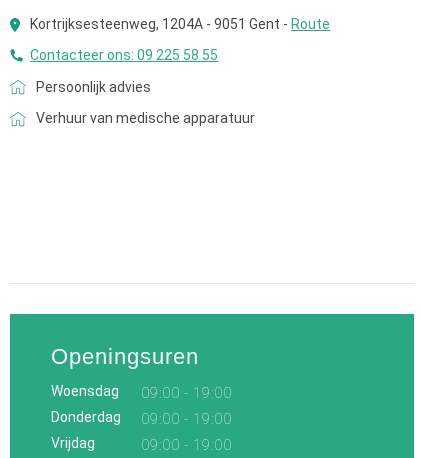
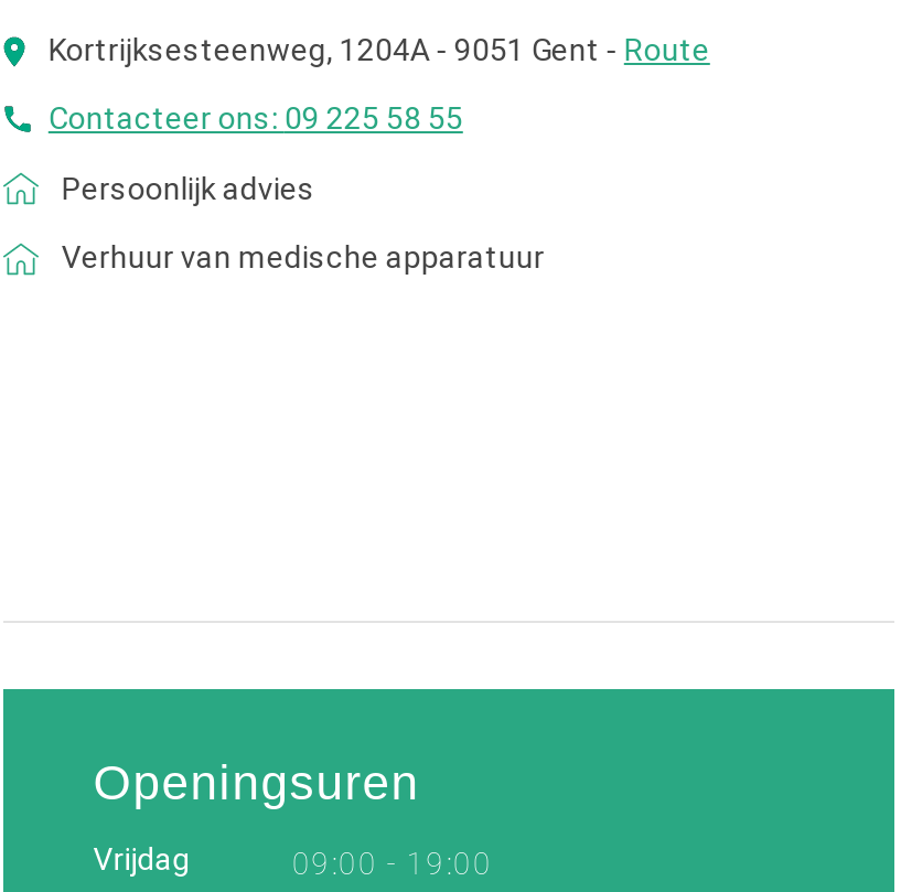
[51,383,232,427] Woensdag | 09:00 - 19:00 | Donderdag | 09:00 - 19:00 -> none

